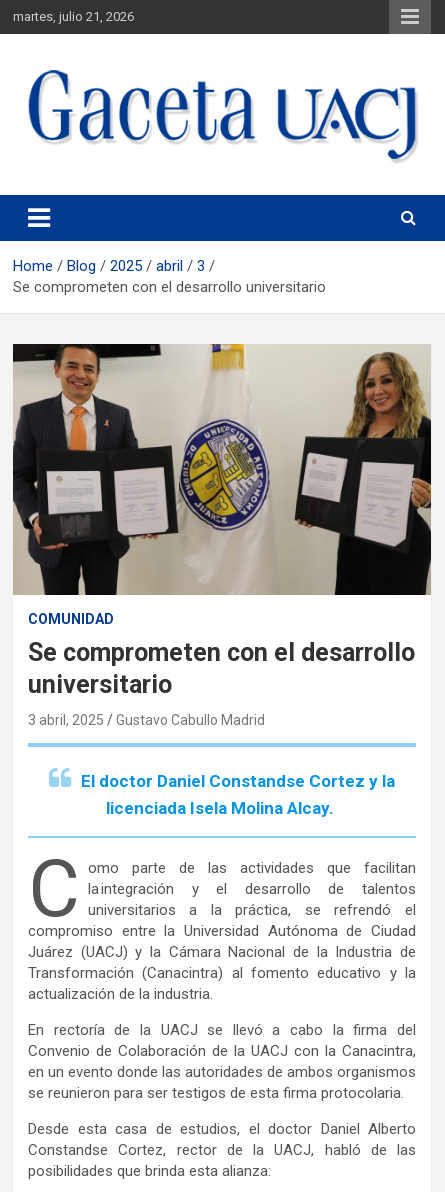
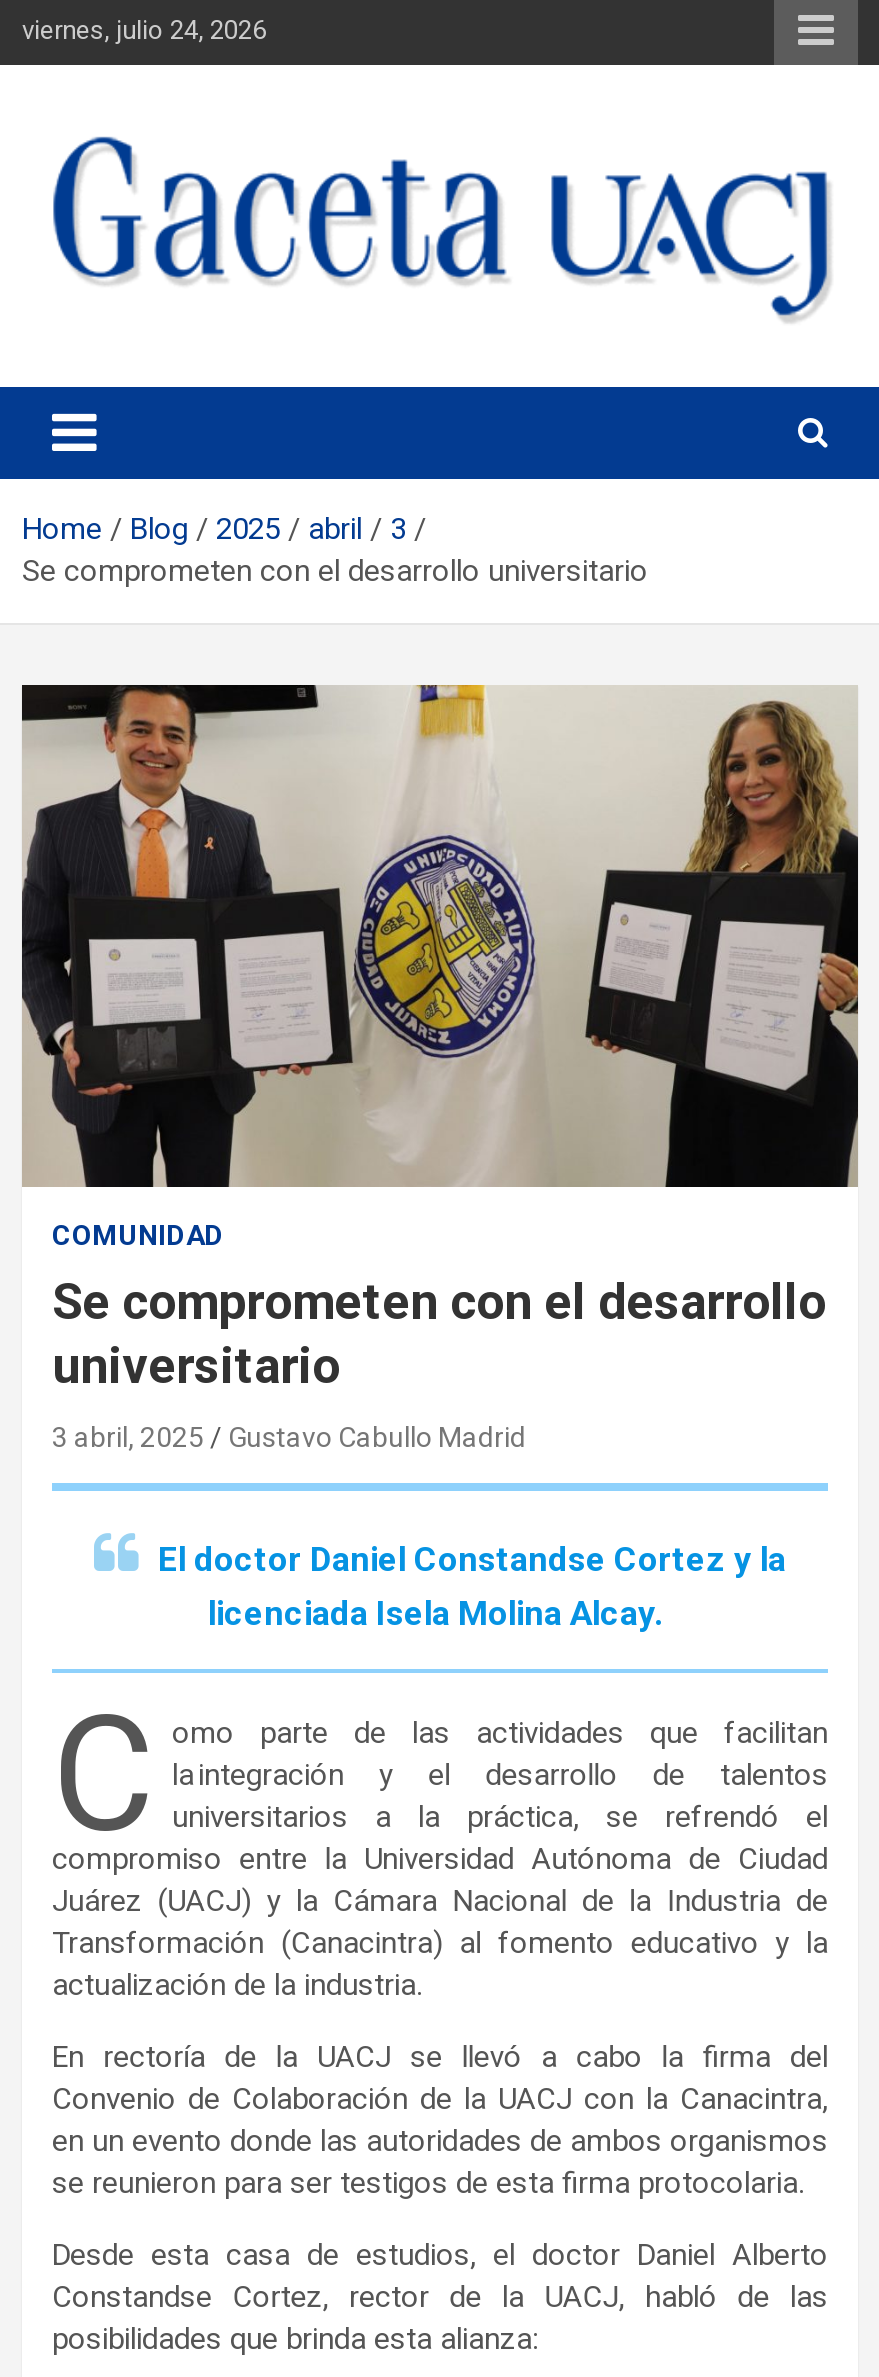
[13,9,134,24] martes, julio 21, 2026 -> [22,15,266,45] viernes, julio 24, 2026

